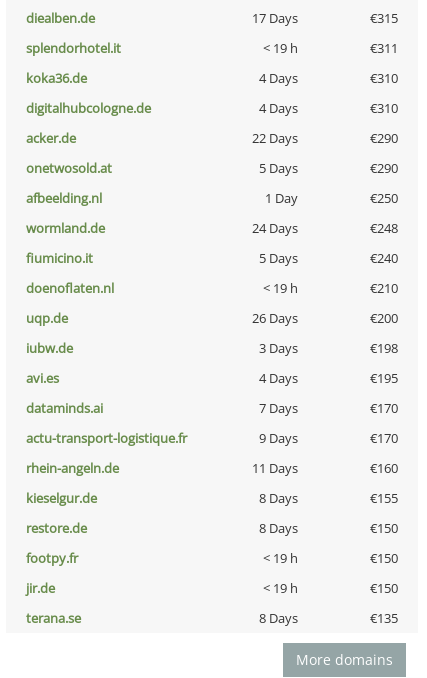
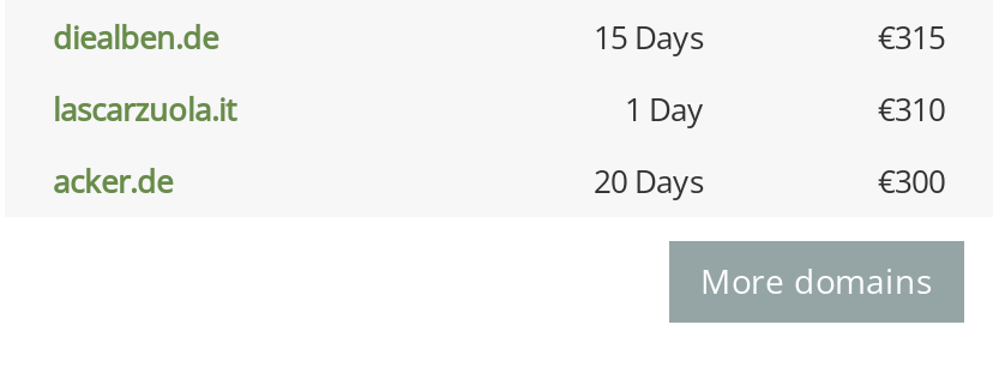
[251,9,297,27] 17 Days -> [594,16,704,59] 15 Days
[26,39,398,117] splendorhotel.it | < 19 h | €311 | koka36.de | 4 Days | €310 | digitalhubcologne.de | 4 Days -> [53,88,704,131] lascarzuola.it | 1 Day
[26,129,398,627] 22 Days | €290 | onetwosold.at | 5 Days | €290 | afbeelding.nl | 1 Day | €250 | wormland.de | 24 Days | €248 | fiumicino.it | 5 Days | €240 | doenoflaten.nl | < 19 h | €210 | uqp.de | 26 Days | €200 | iubw.de | 3 Days | €198 | avi.es | 4 Days | €195 | dataminds.ai | 7 Days | €170 | actu-transport-logistique.fr | 9 Days | €170 | rhein-angeln.de | 11 Days | €160 | kieselgur.de | 8 Days | €155 | restore.de | 8 Days | €150 | footpy.fr | < 19 h | €150 | jir.de | < 19 h | €150 | terana.se | 8 Days | €135 -> [594,160,945,203] 20 Days | €300

